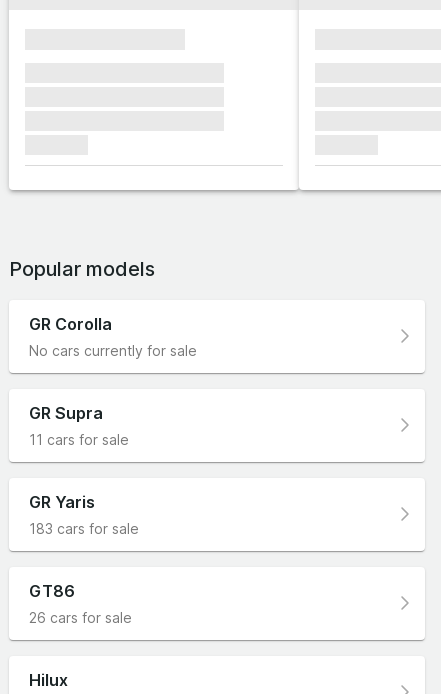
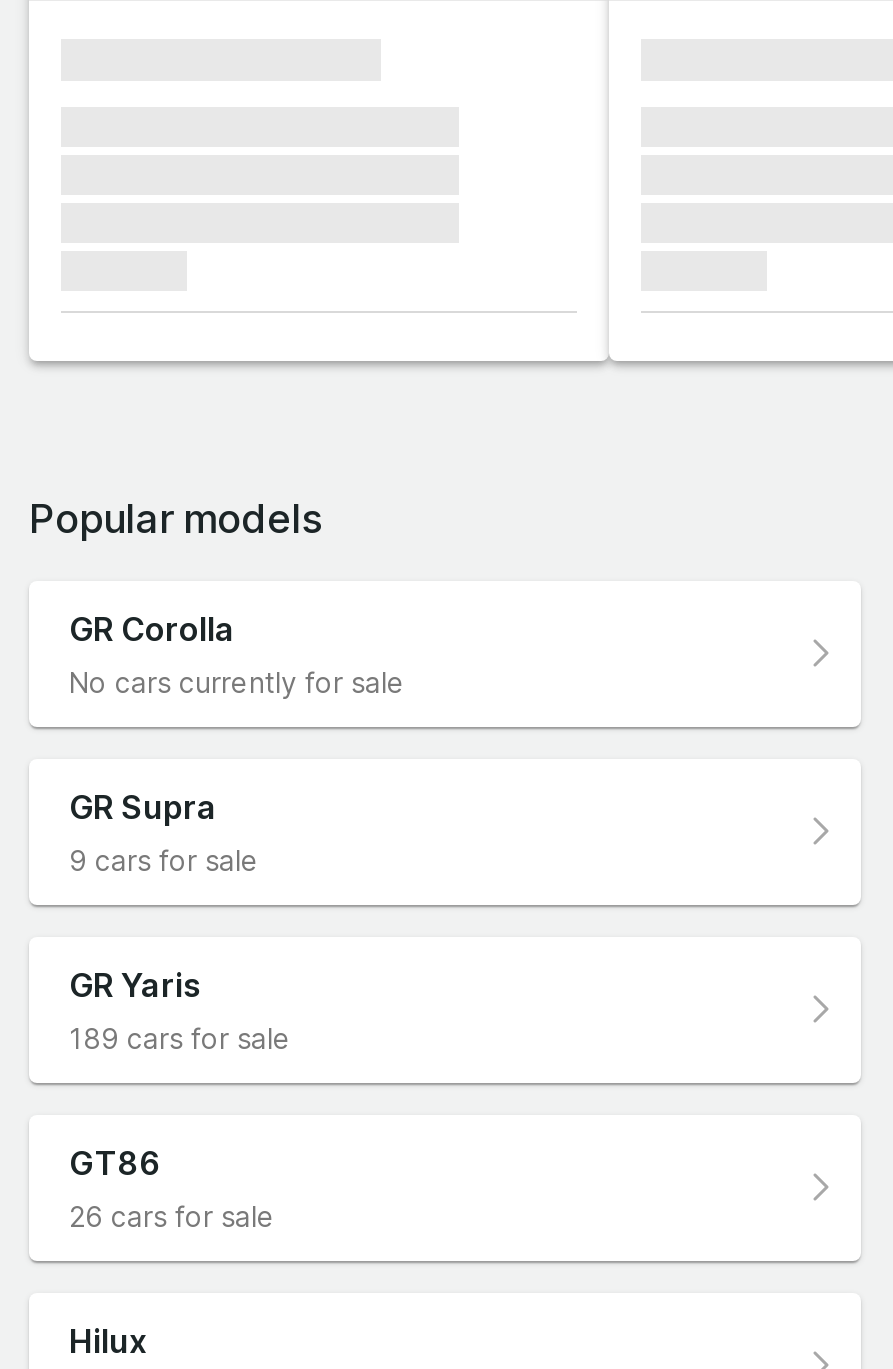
[29,430,129,447] 11 cars for sale -> [69,842,259,876] 9 cars for sale
[29,519,139,536] 183 cars for sale -> [69,1020,291,1054] 189 cars for sale

